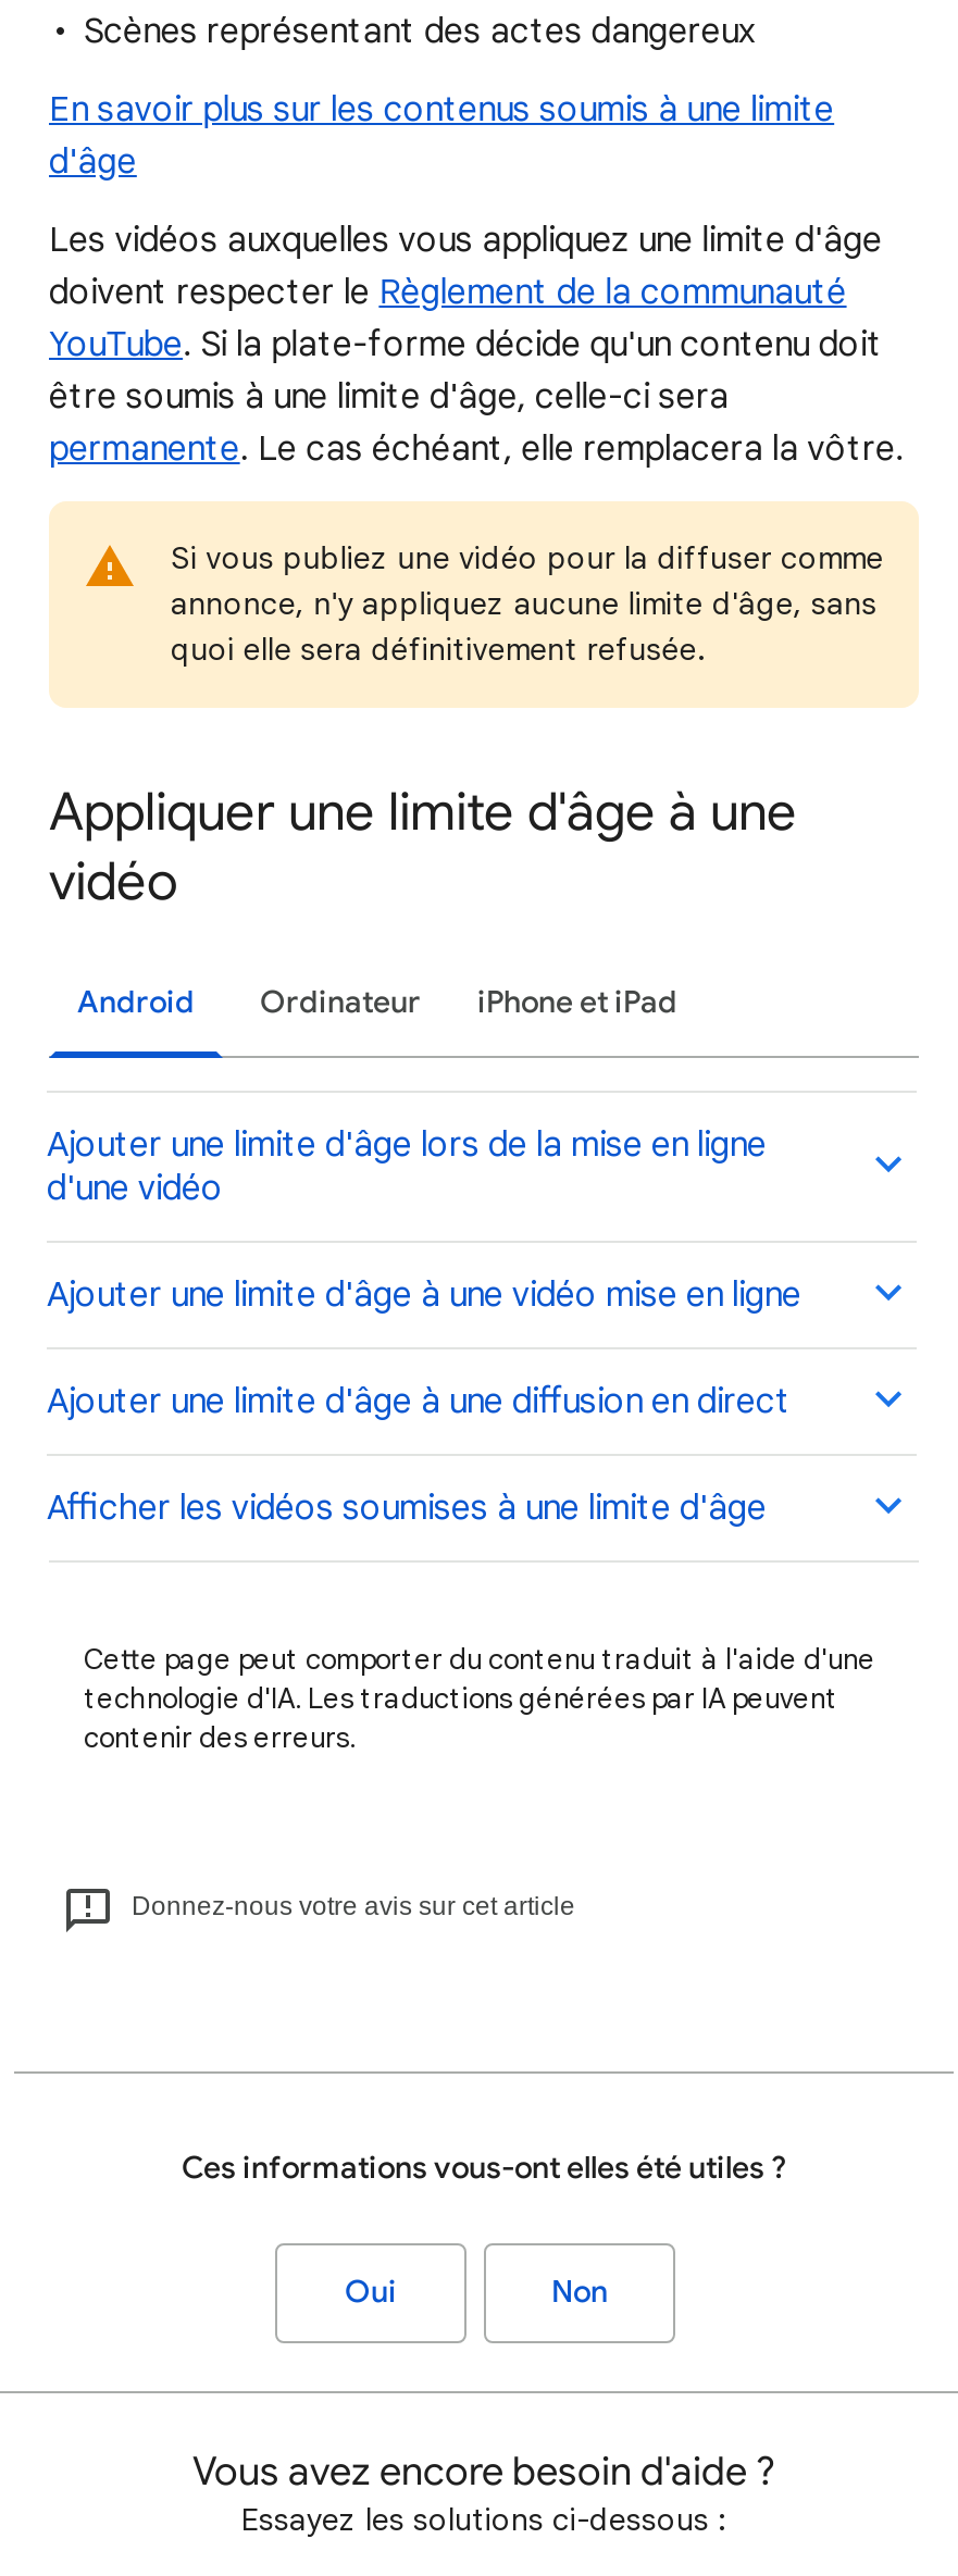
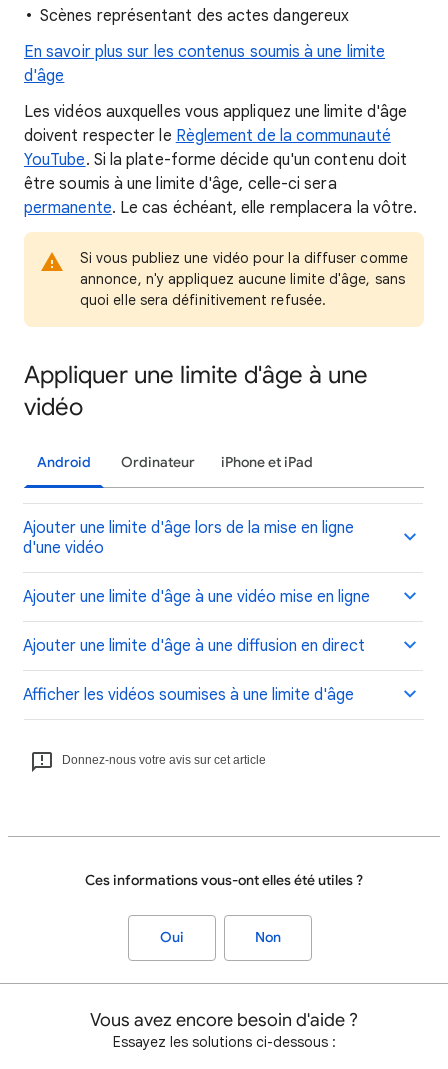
[84,1641,875,1756] Cette page peut comporter du contenu traduit à l'aide d'une | technologie d'IA. Les traductions générées par IA peuvent | contenir des erreurs. -> none

